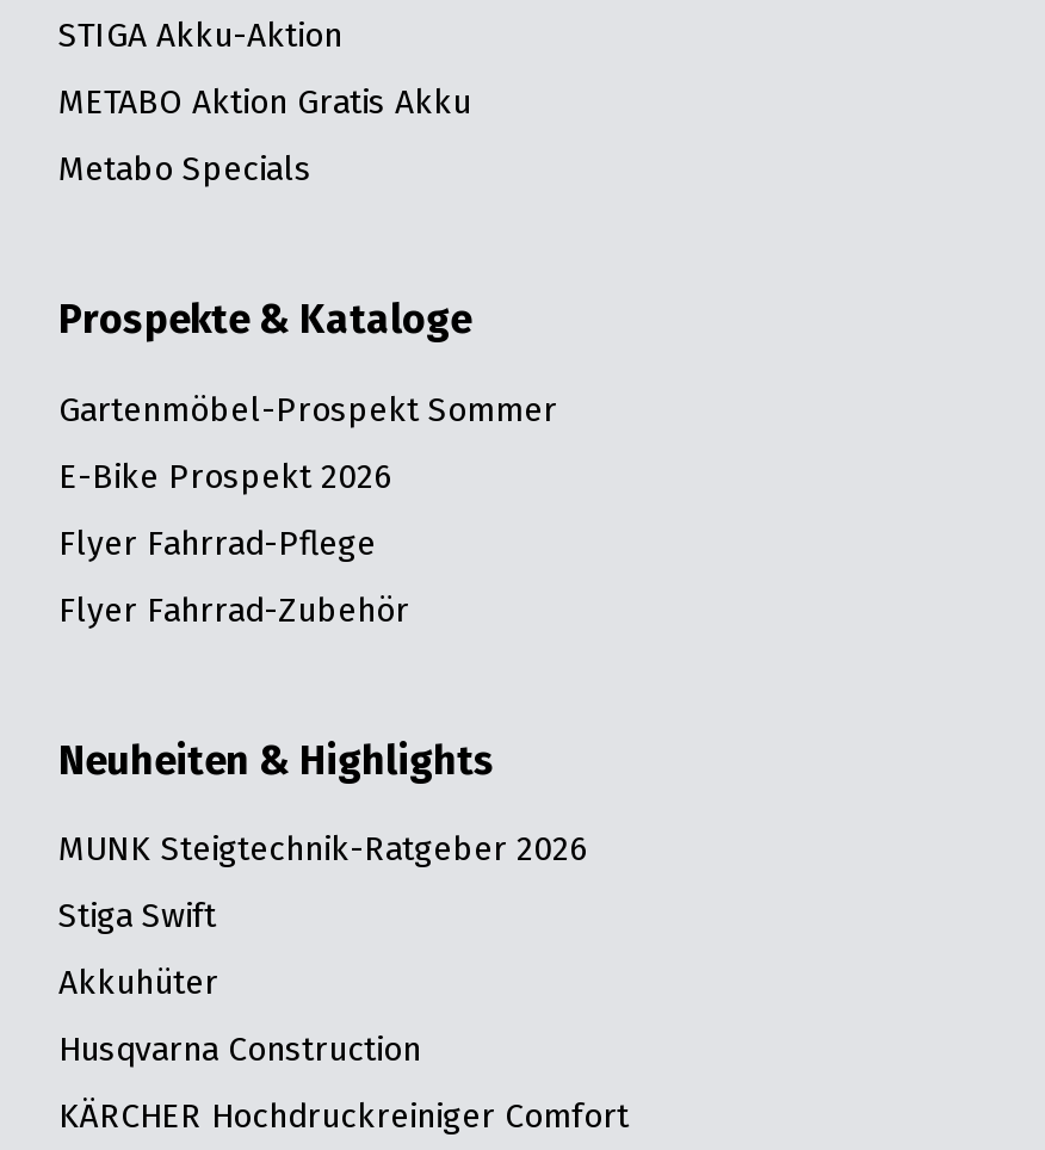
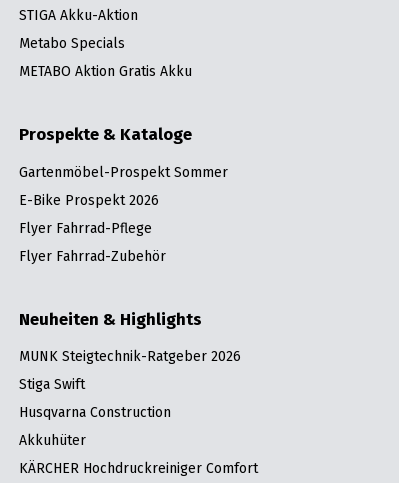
moved [58,77,471,125] -> [19,61,192,81]: METABO Aktion Gratis Akku
moved [58,144,311,191] -> [19,33,125,53]: Metabo Specials
moved [58,959,218,1006] -> [19,430,86,450]: Akkuhüter
moved [58,1025,421,1073] -> [19,402,171,422]: Husqvarna Construction

